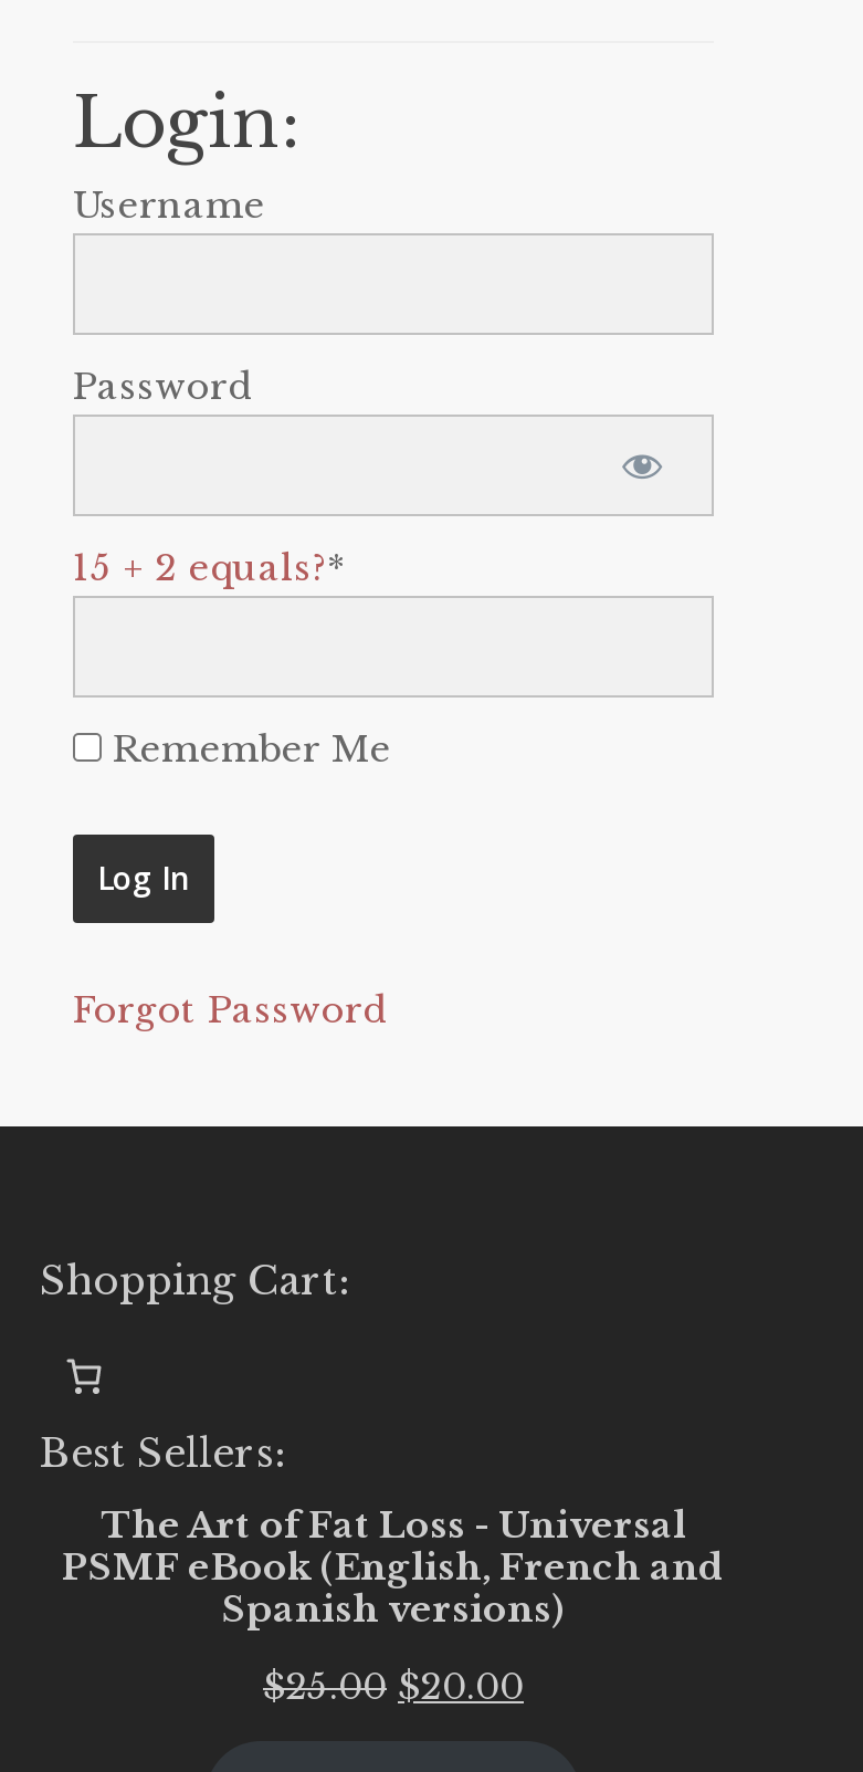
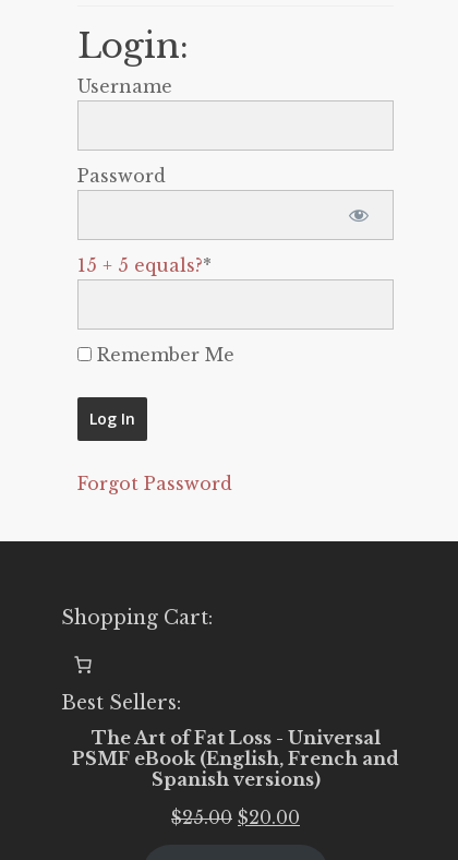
[73,545,345,589] 15 + 2 equals?* -> [77,254,212,276] 15 + 5 equals?*

